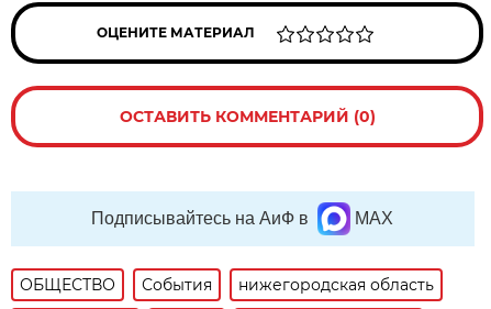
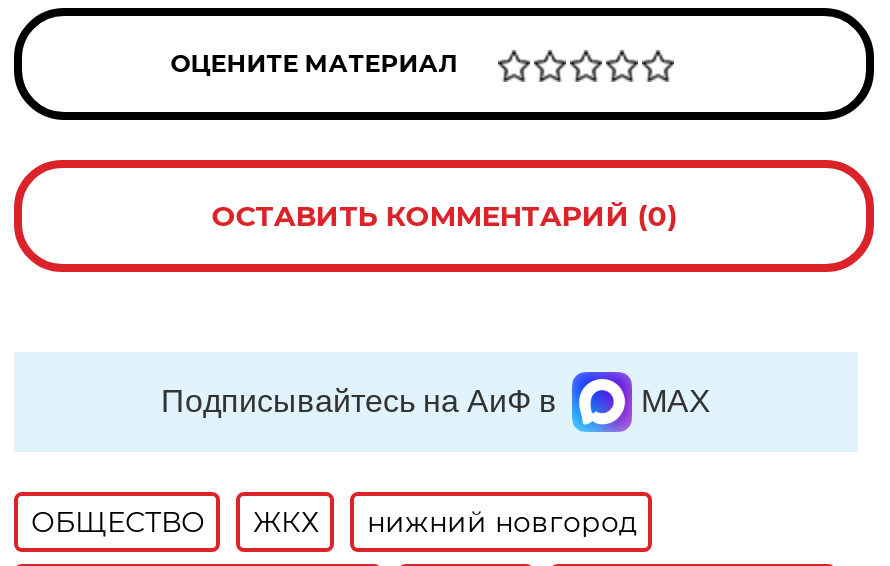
[142,275,434,295] События | нижегородская область -> [253,504,637,540] ЖКХ | нижний новгород

